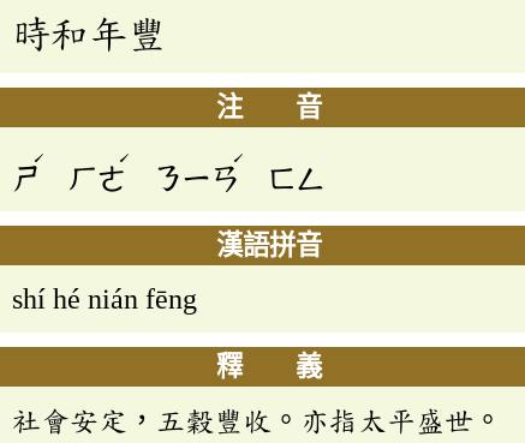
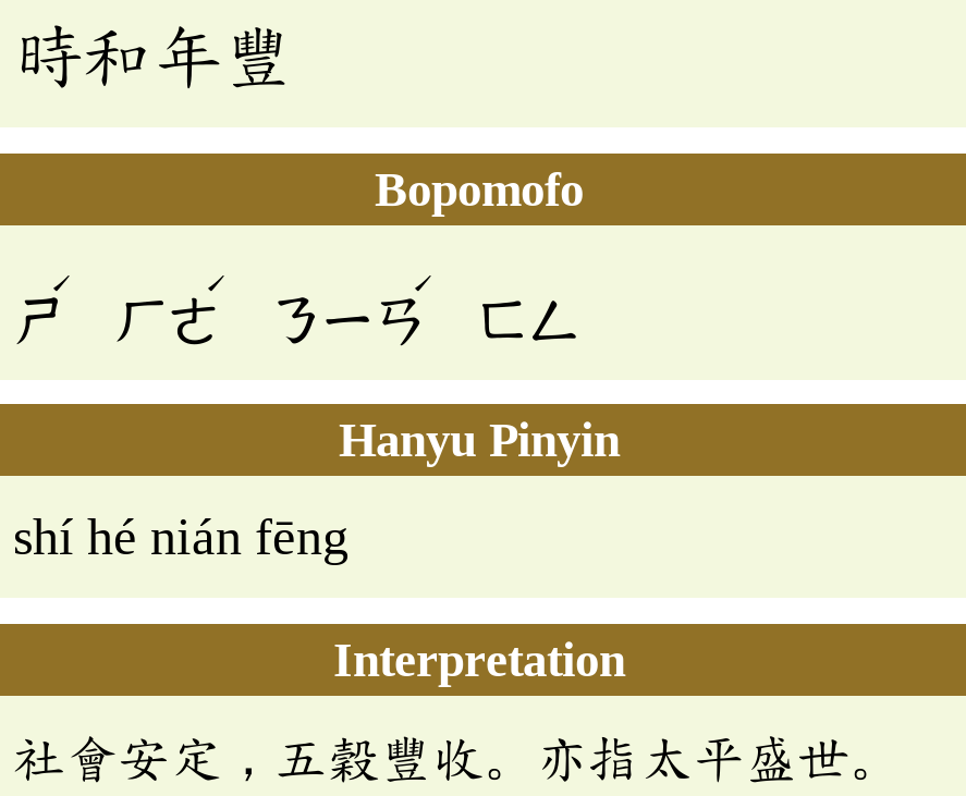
[216,92,322,122] 注 音 -> [375,164,584,218] Bopomofo
[216,230,322,260] 漢語拼音 -> [339,414,620,469] Hanyu Pinyin
[216,351,322,381] 釋 義 -> [333,634,625,689] Interpretation

